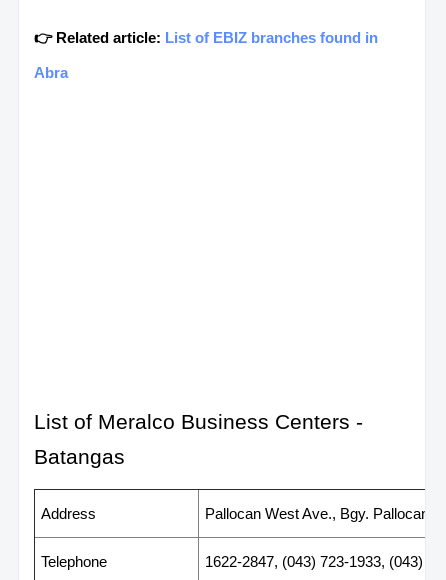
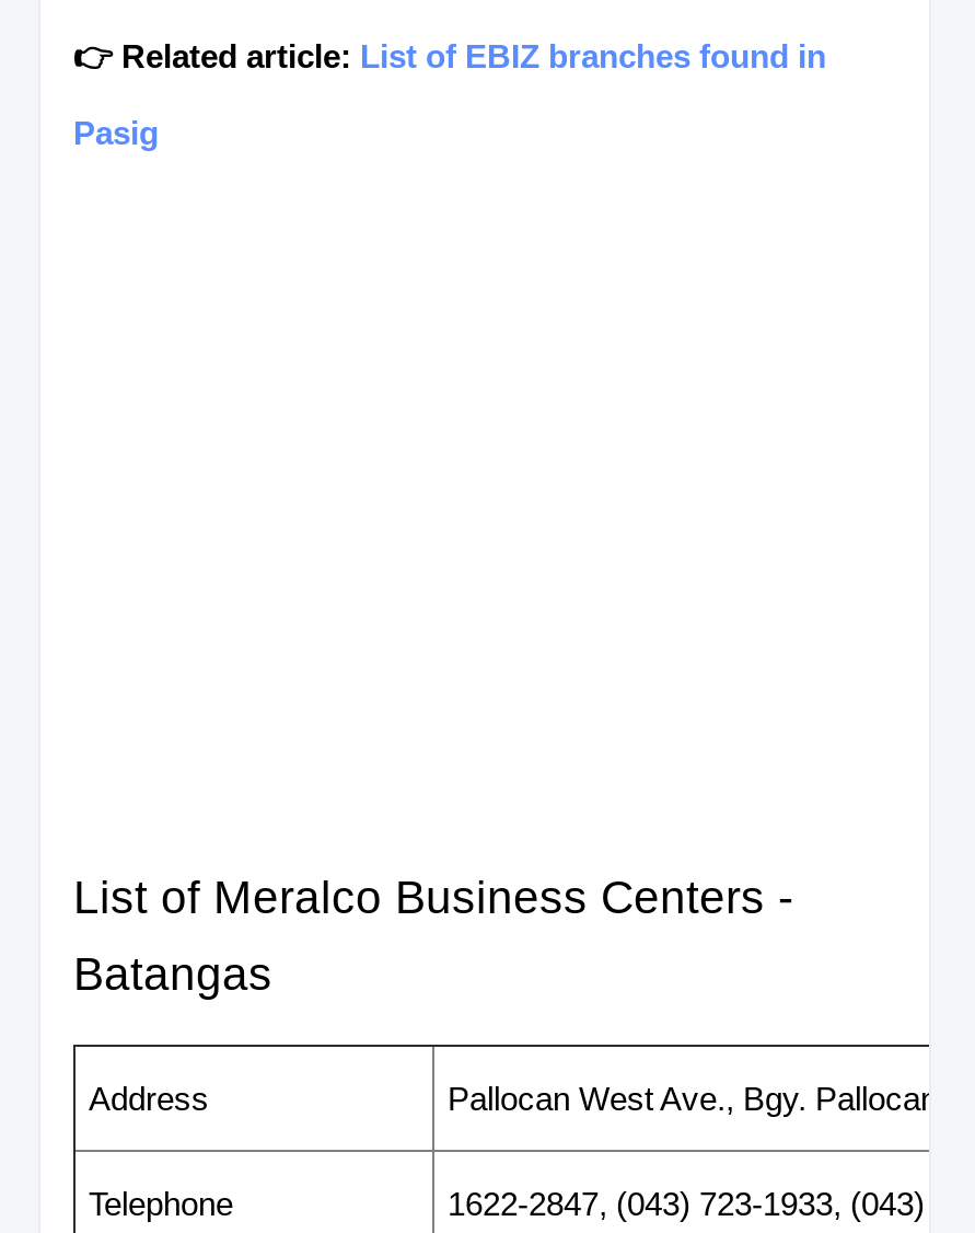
[34,64,68,81] Abra -> [73,113,159,151] Pasig

